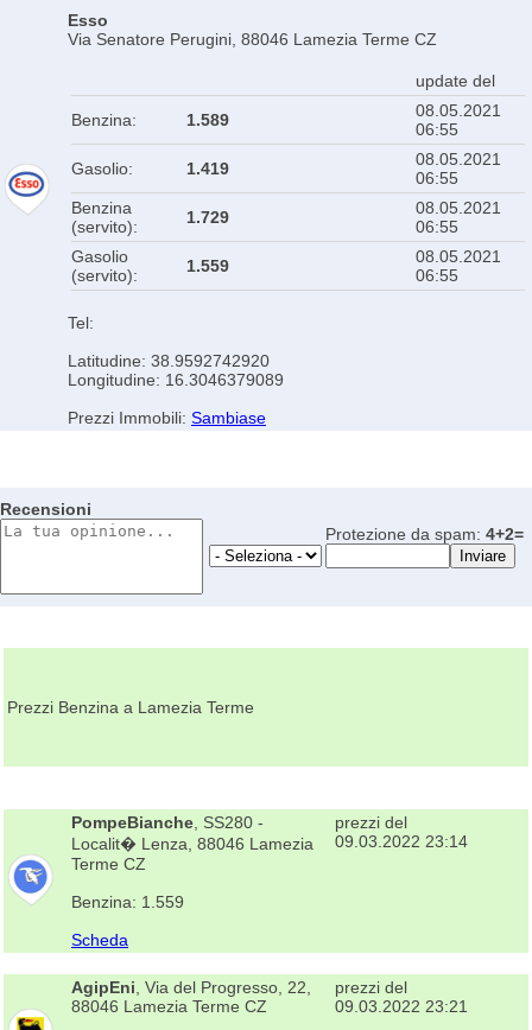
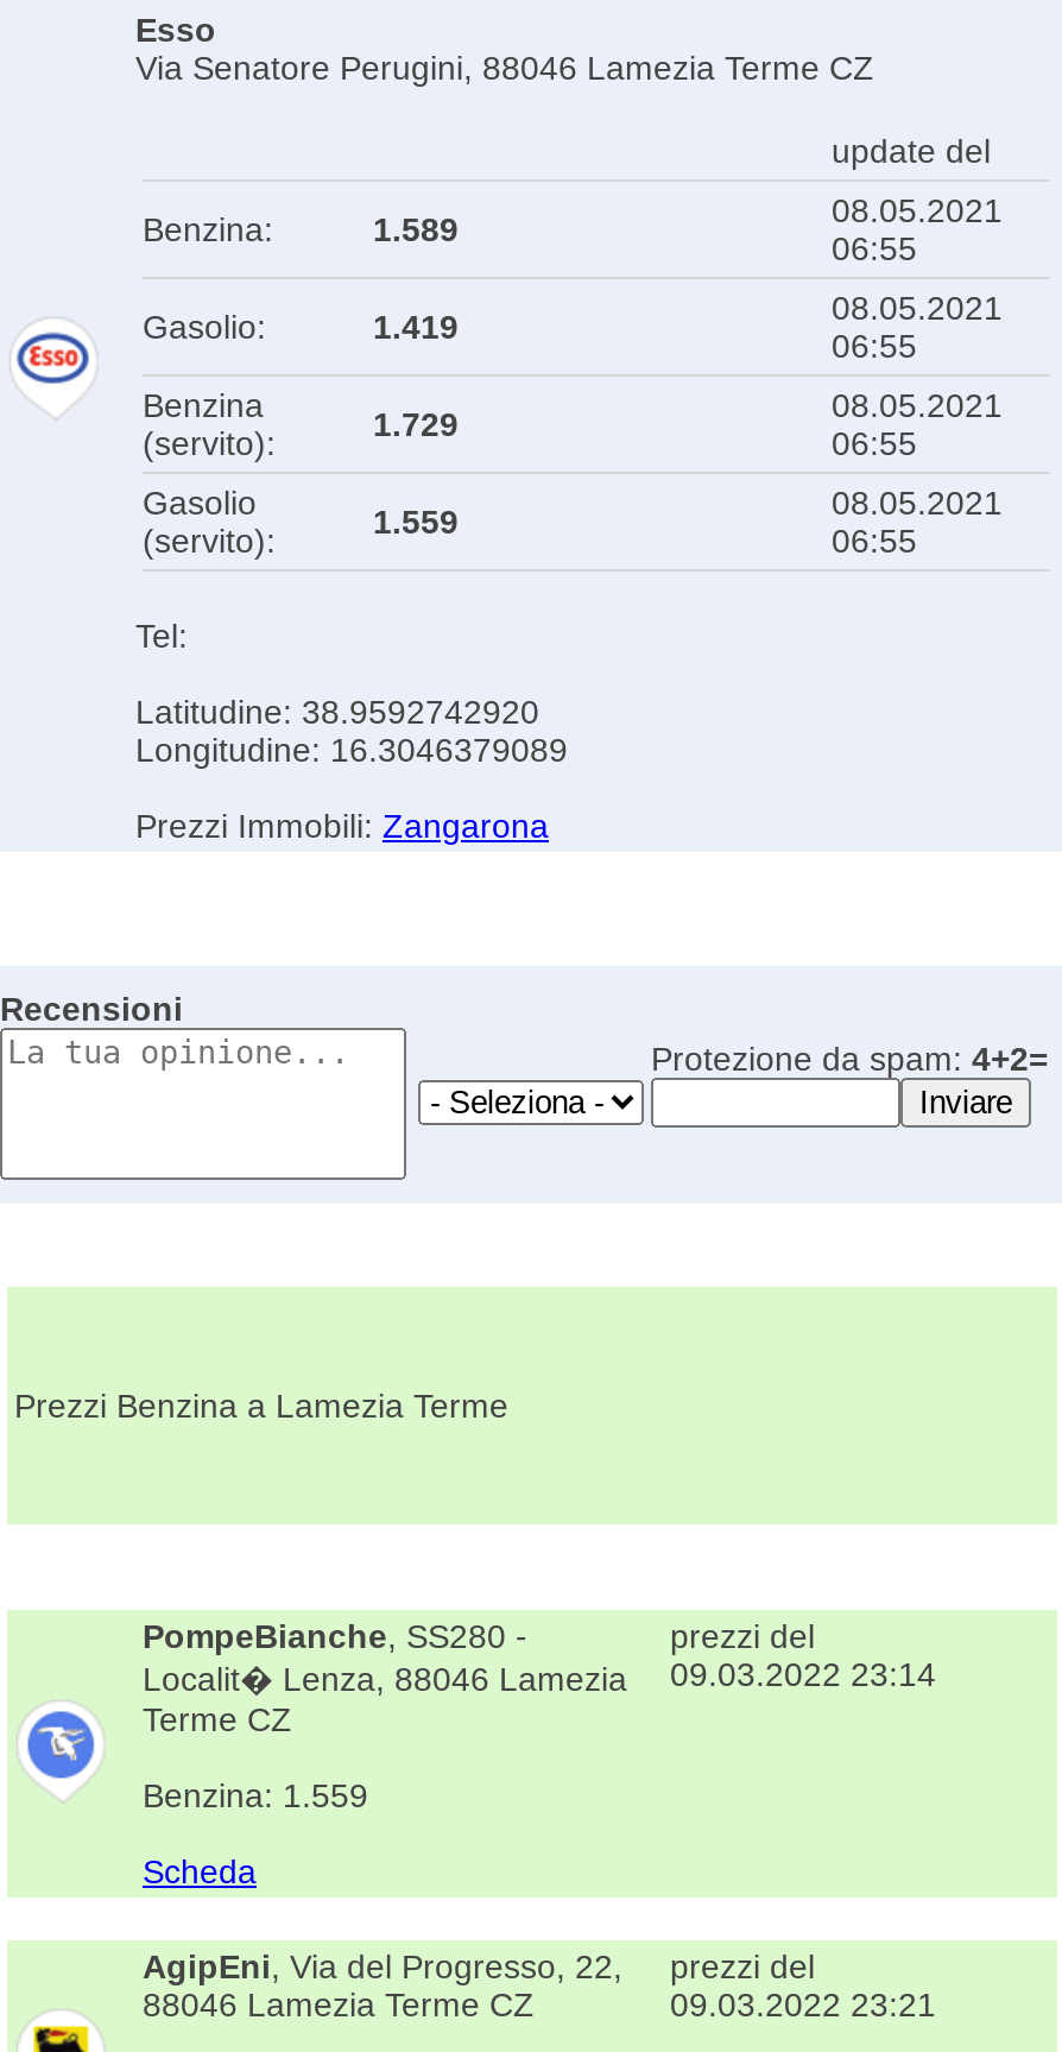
[68,409,266,428] Prezzi Immobili: Sambiase -> [135,807,549,846] Prezzi Immobili: Zangarona

